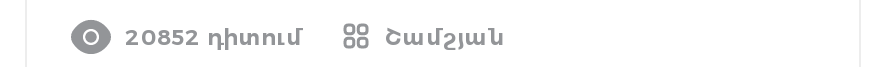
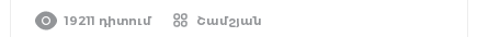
[125,22,303,50] 20852 դիտում -> [65,13,151,28] 19211 դիտում

